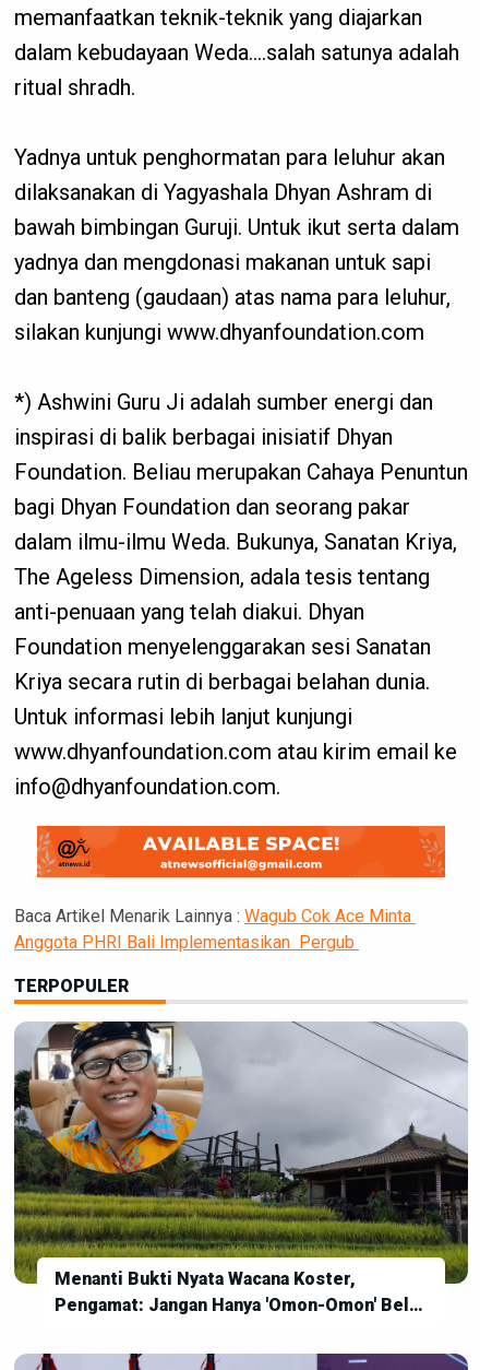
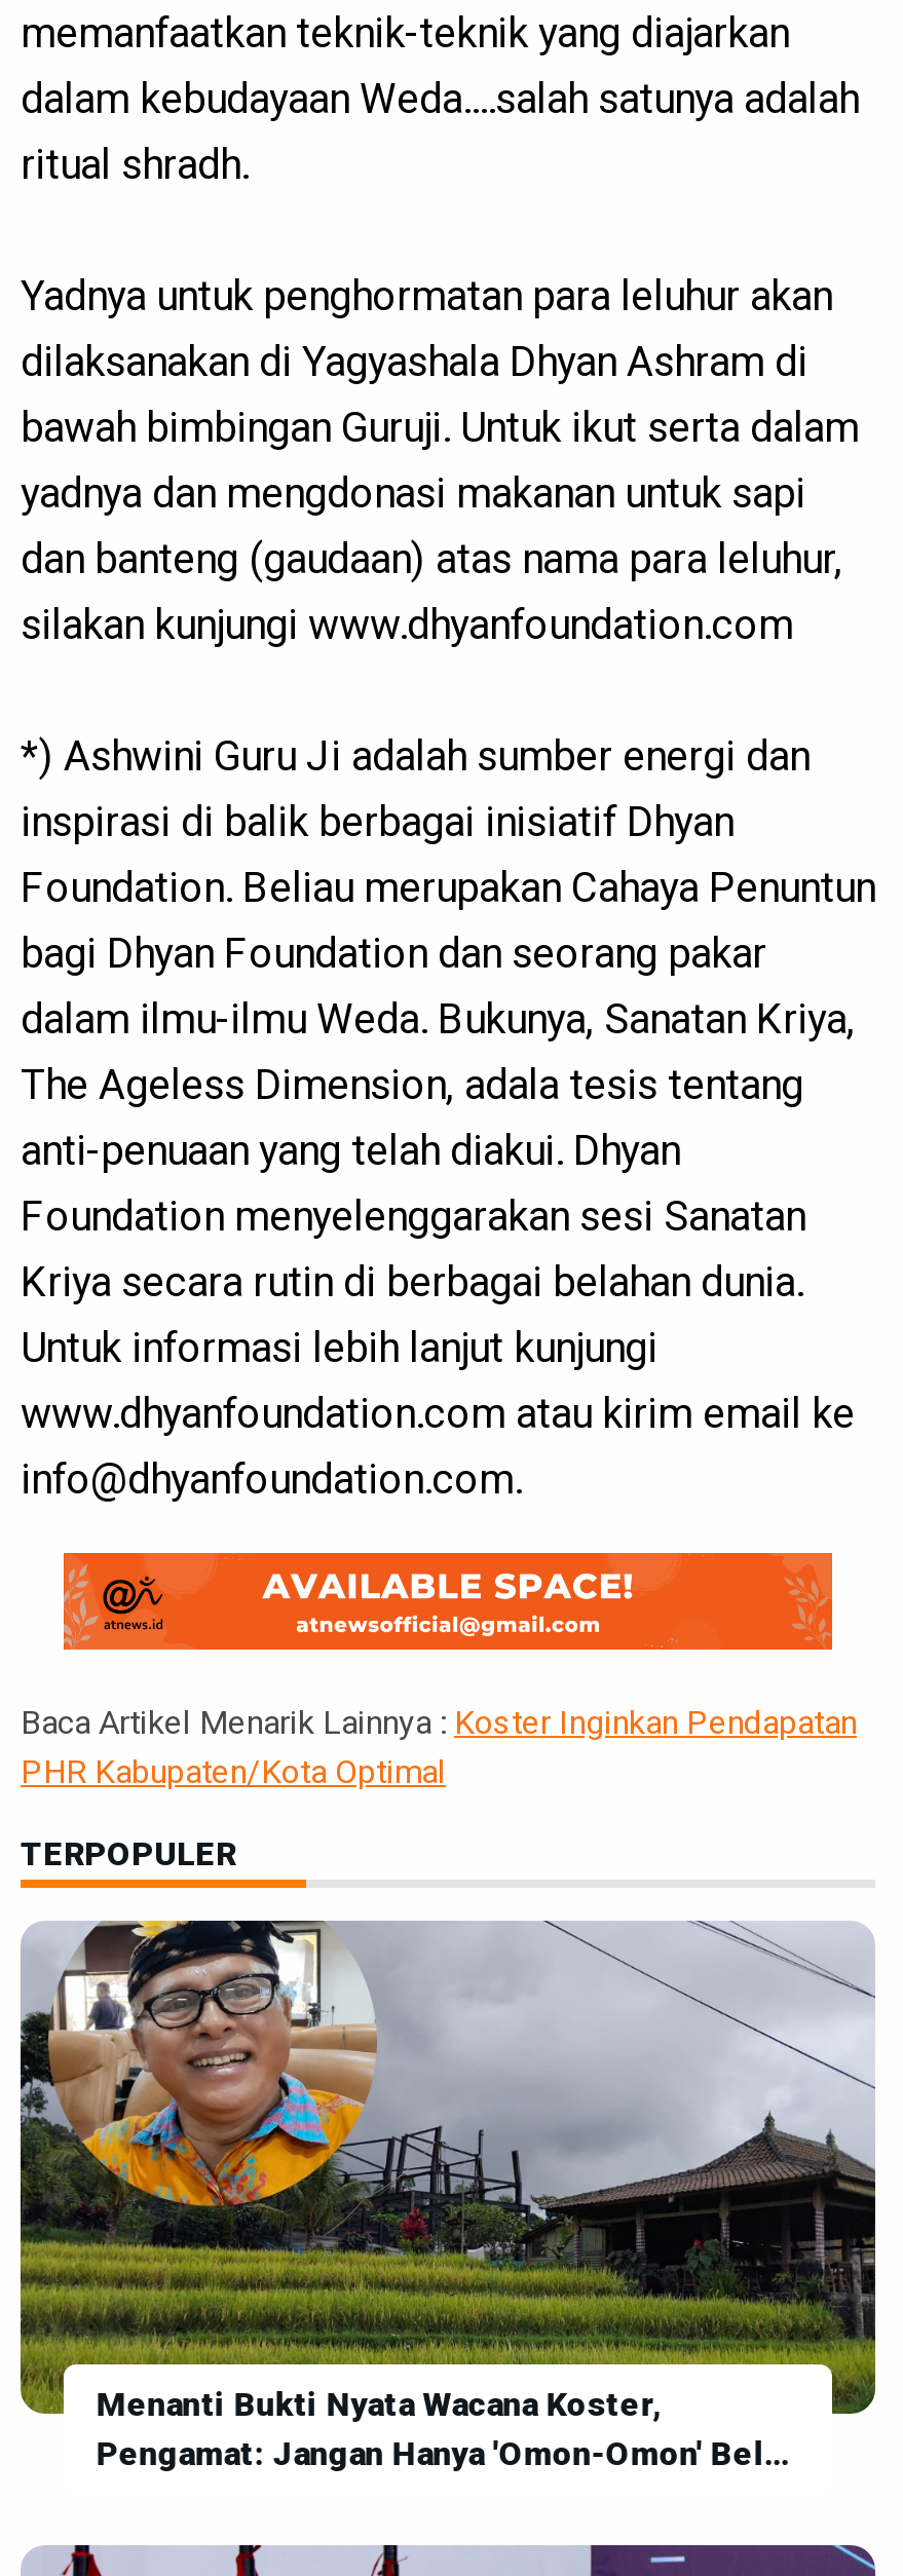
[14,906,416,953] Baca Artikel Menarik Lainnya : Wagub Cok Ace Minta | Anggota PHRI Bali Implementasikan Pergub -> [21,1703,857,1791] Baca Artikel Menarik Lainnya : Koster Inginkan Pendapatan | PHR Kabupaten/Kota Optimal

